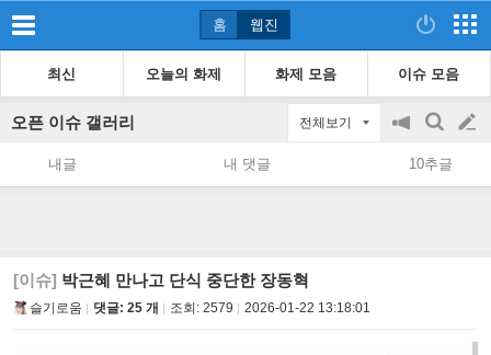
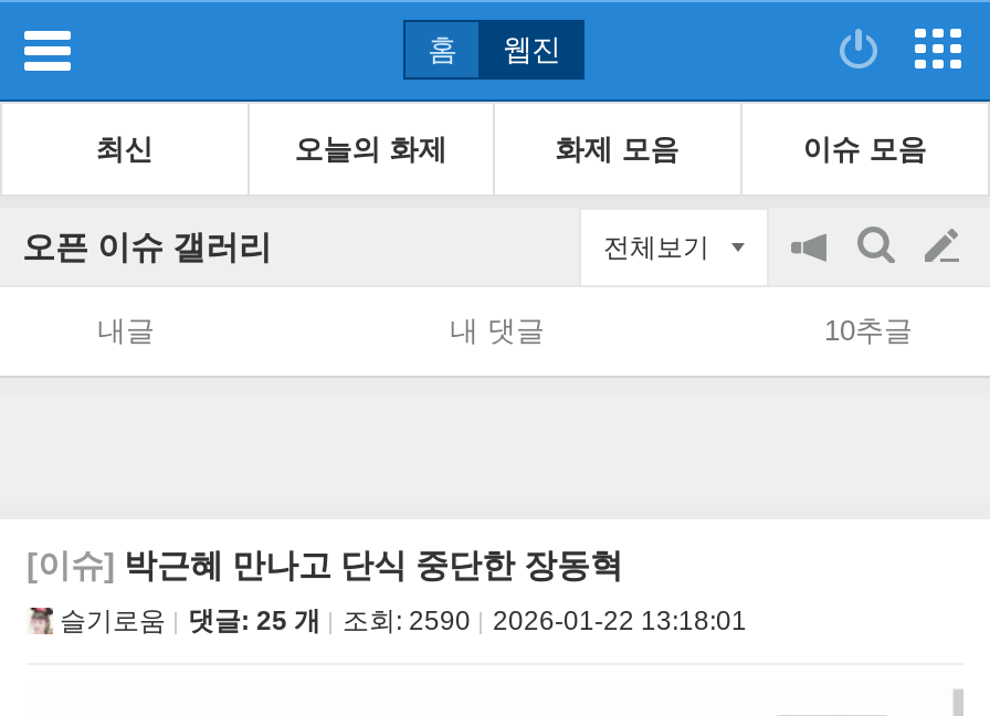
[30,300,370,316] 슬기로움 댓글: 25 개 조회: 2579 2026-01-22 13:18:01 -> [60,606,747,636] 슬기로움 댓글: 25 개 조회: 2590 2026-01-22 13:18:01

